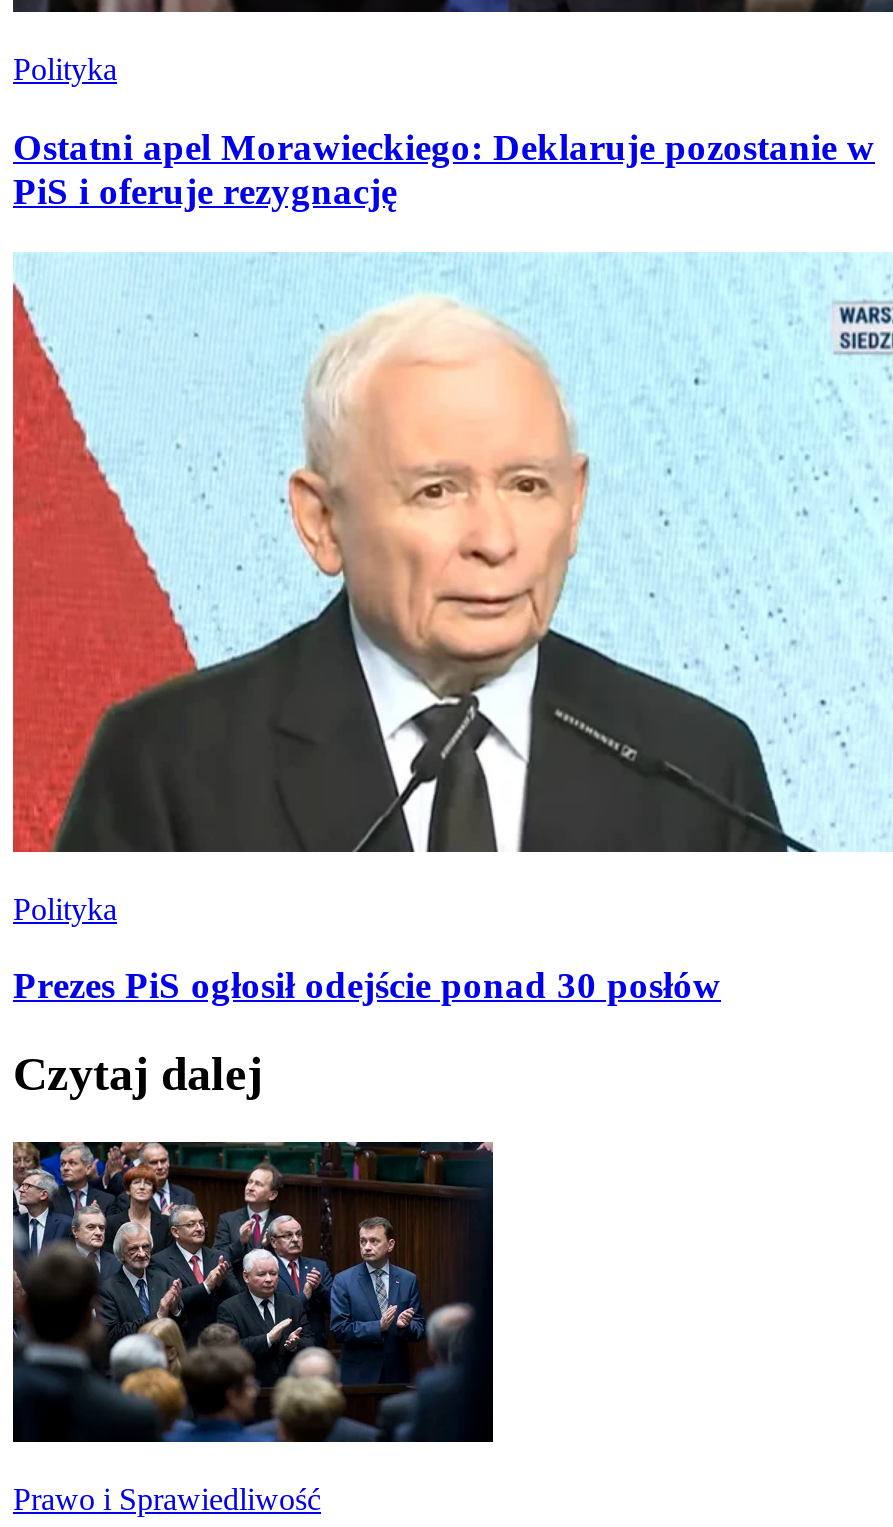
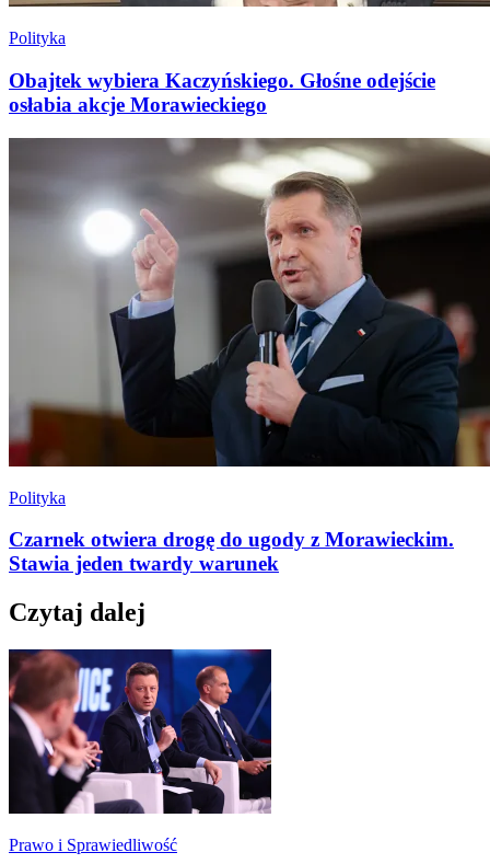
[13,126,875,212] Ostatni apel Morawieckiego: Deklaruje pozostanie w | PiS i oferuje rezygnację -> [9,69,435,116] Obajtek wybiera Kaczyńskiego. Głośne odejście | osłabia akcje Morawieckiego
[11,252,887,854] [image] -> [8,137,487,468] [image]
[13,965,721,1007] Prezes PiS ogłosił odejście ponad 30 posłów -> [9,528,454,575] Czarnek otwiera drogę do ugody z Morawieckim. | Stawia jeden twardy warunek
[11,1140,495,1444] [image] -> [8,648,272,814] [image]

